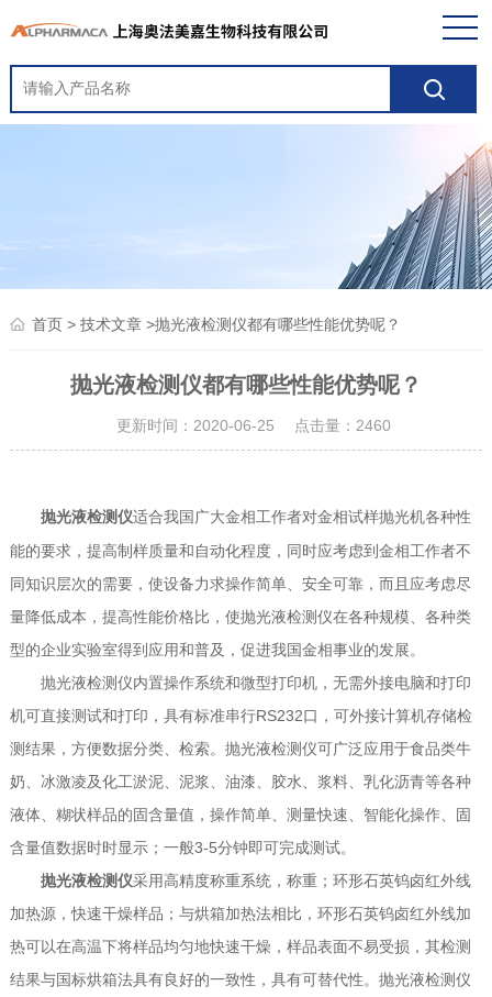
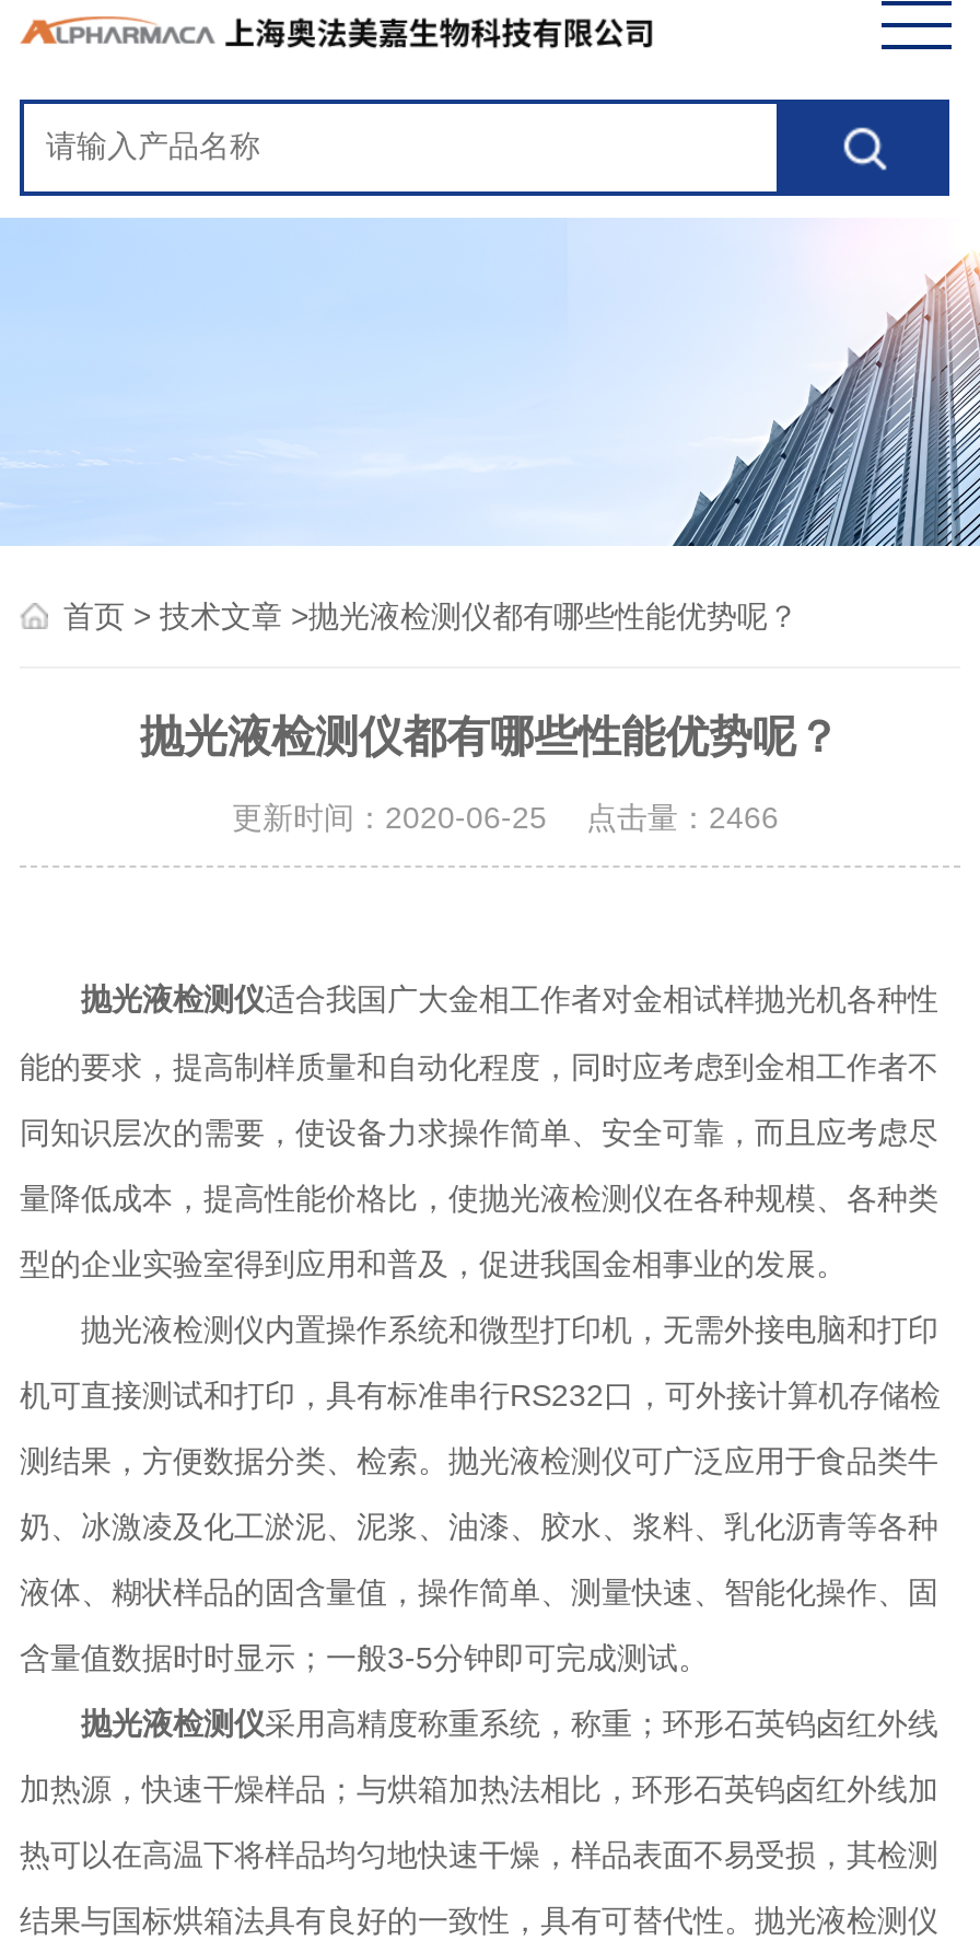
[101,417,391,434] 更新时间：2020-06-25 点击量：2460 -> [201,800,779,835] 更新时间：2020-06-25 点击量：2466

